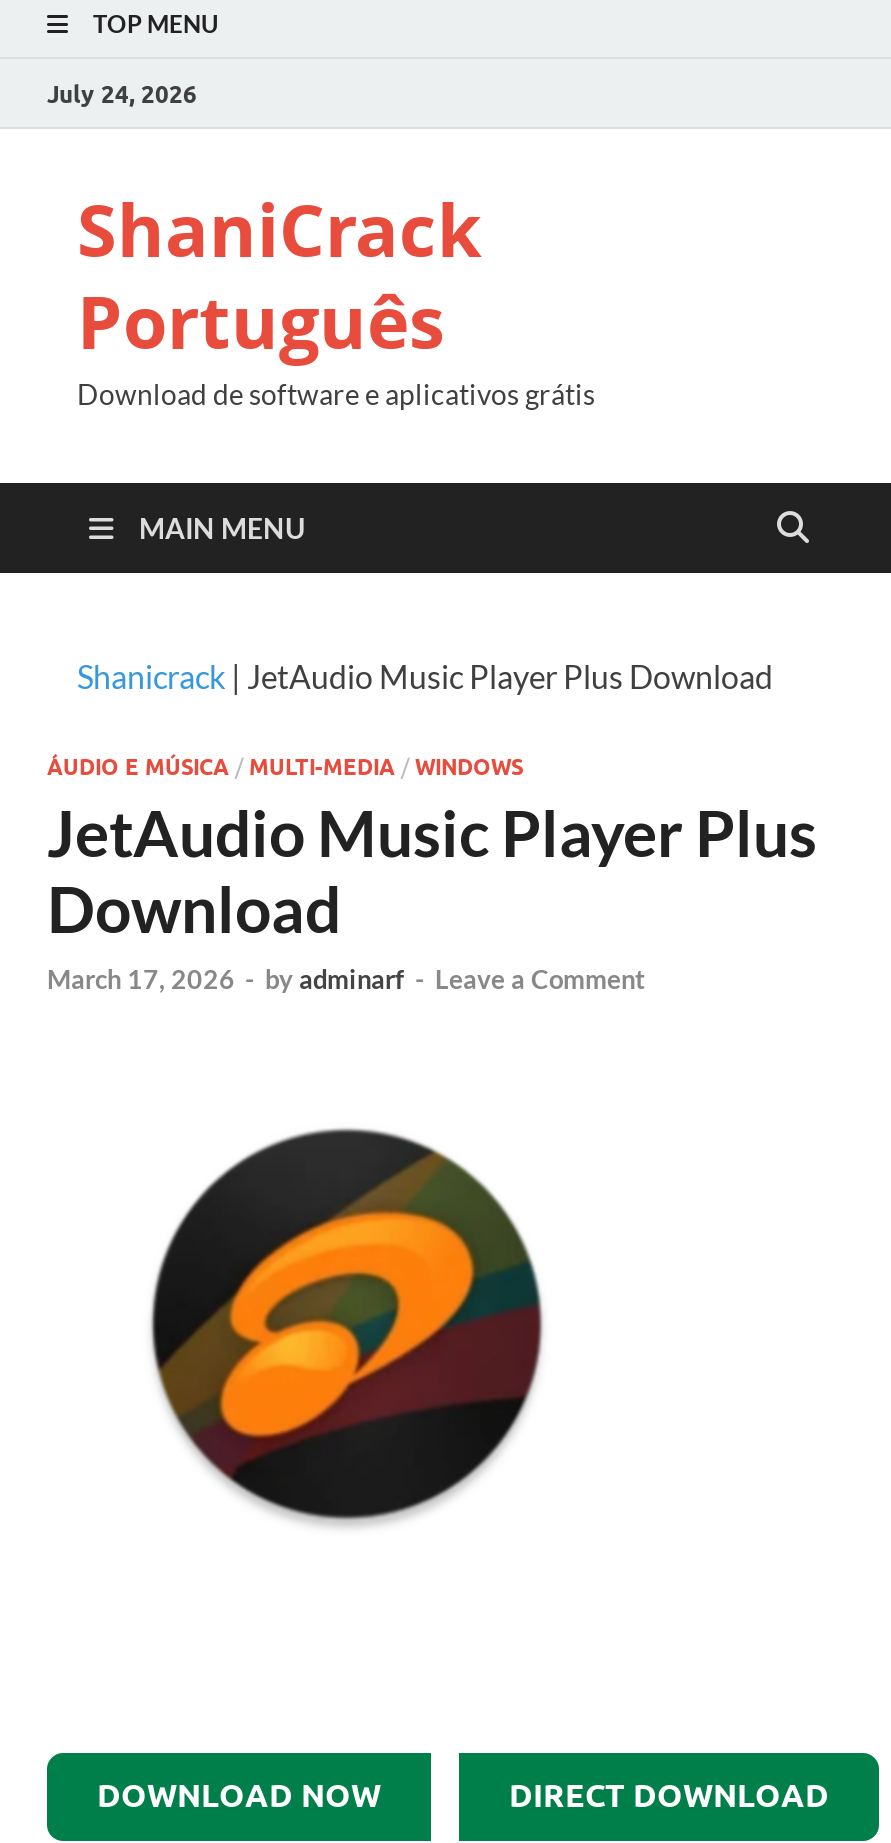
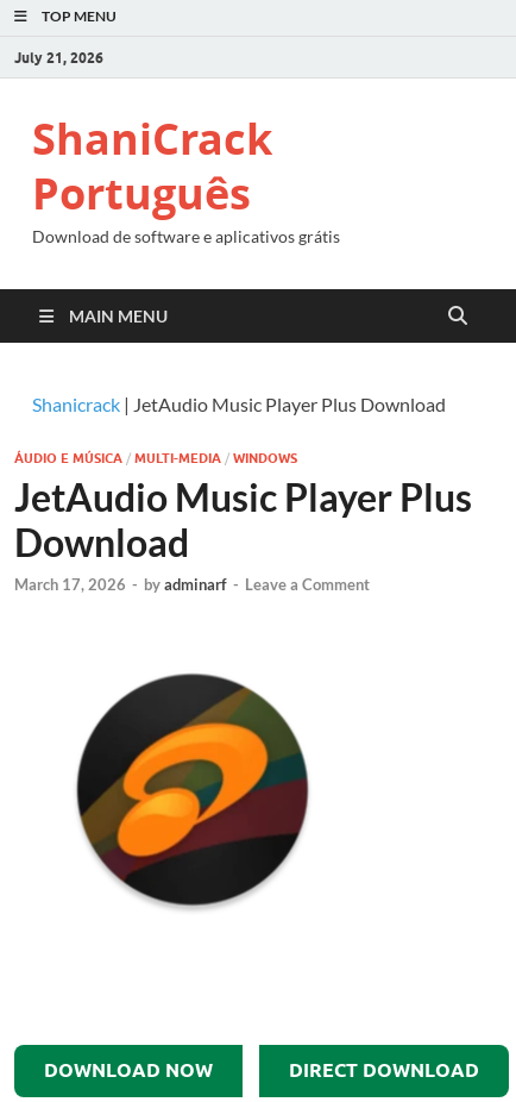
[47,78,197,108] July 24, 2026 -> [14,48,103,66] July 21, 2026

